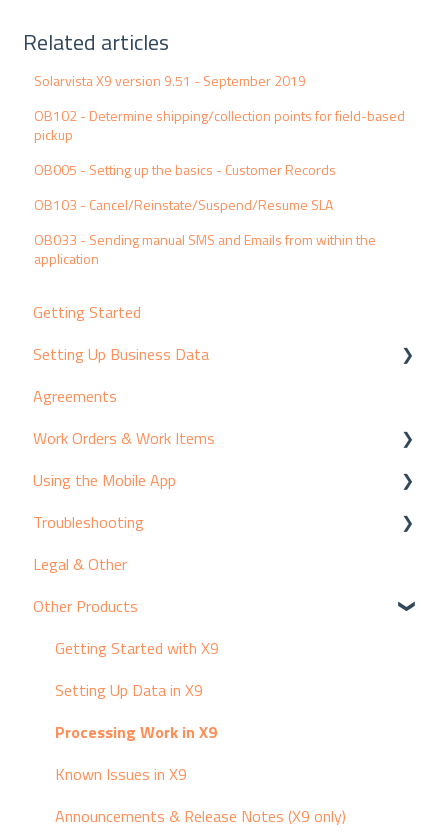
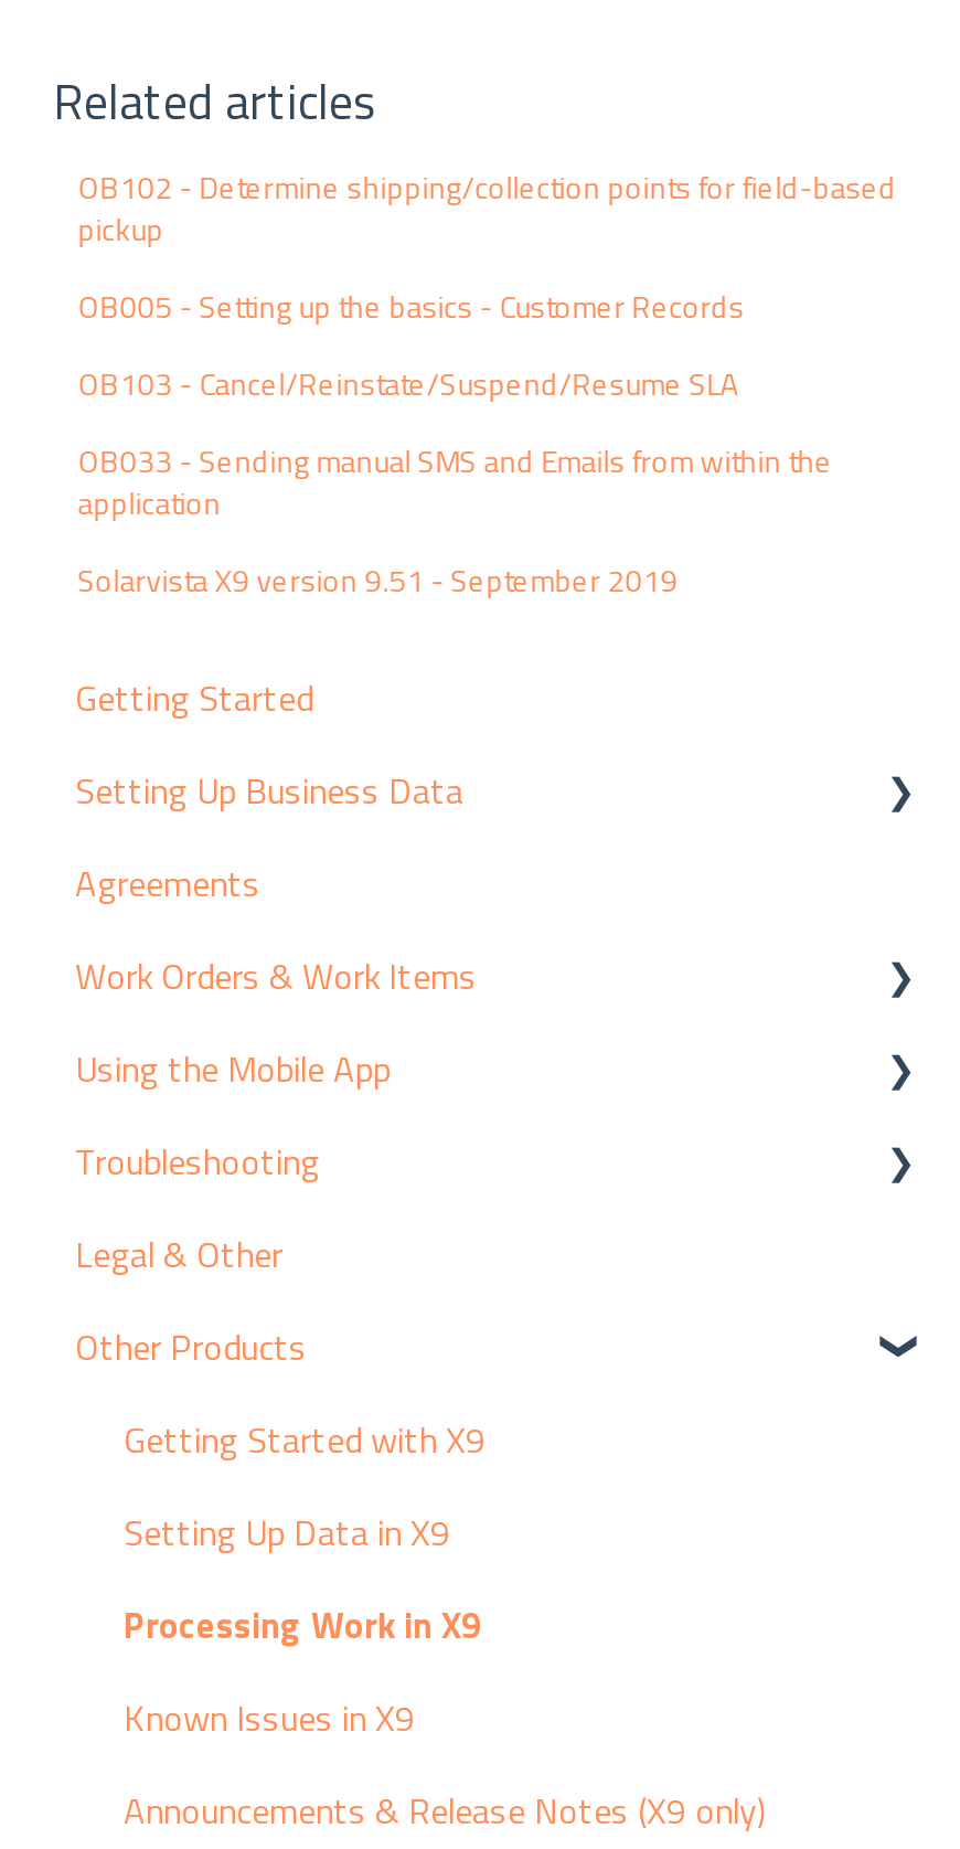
moved [34,70,306,91] -> [78,557,678,604]: Solarvista X9 version 9.51 - September 2019
moved [34,105,405,269] -> [78,164,896,526]: OB102 - Determine shipping/collection points for field-based | pickup | OB005 - Setting up the basics - Customer Records | OB103 - Cancel/Reinstate/Suspend/Resume SLA | OB033 - Sending manual SMS and Emails from within the | application

